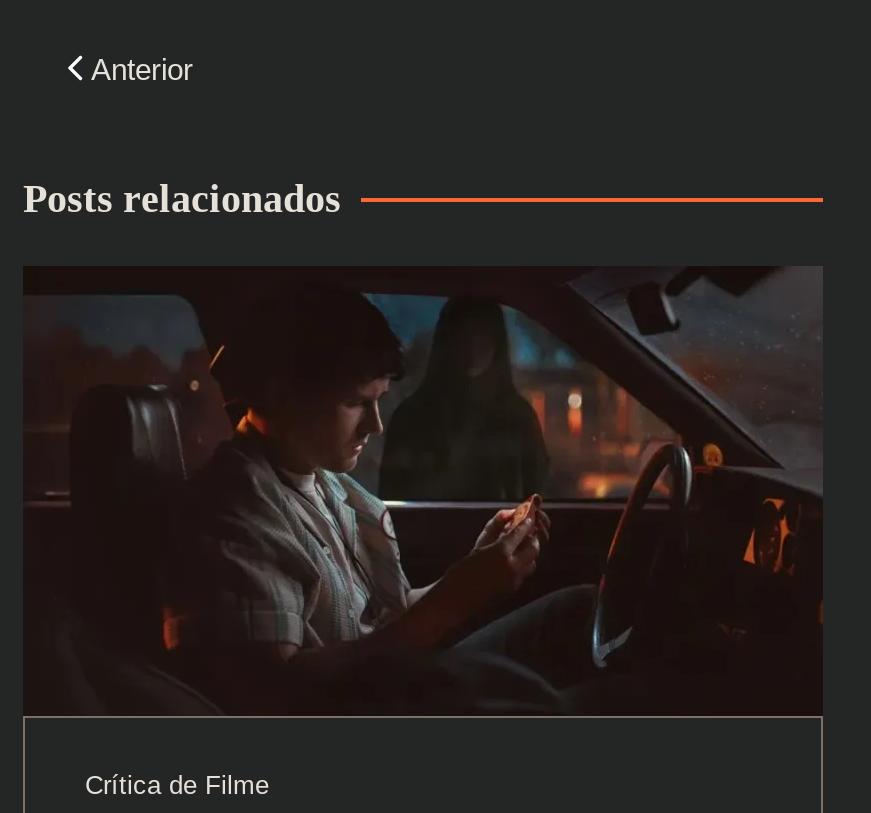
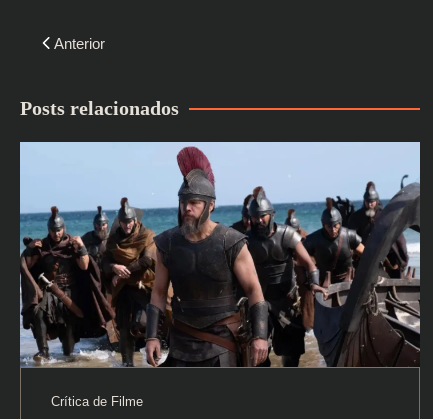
[21,264,825,716] [image] -> [19,141,421,368] [image]

